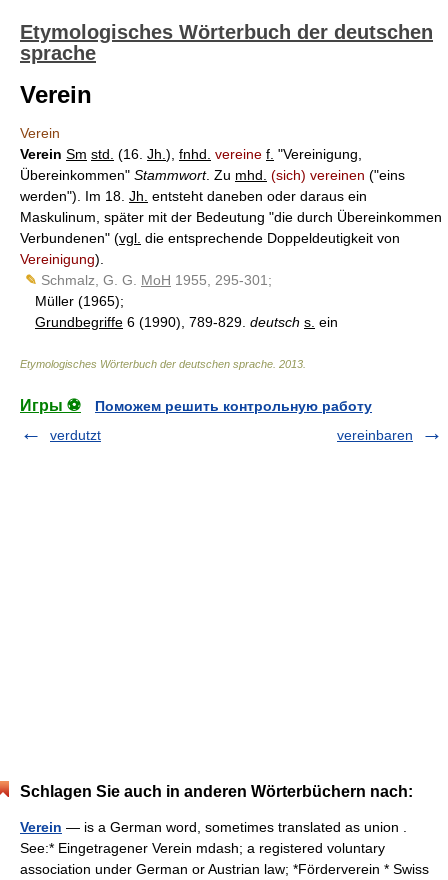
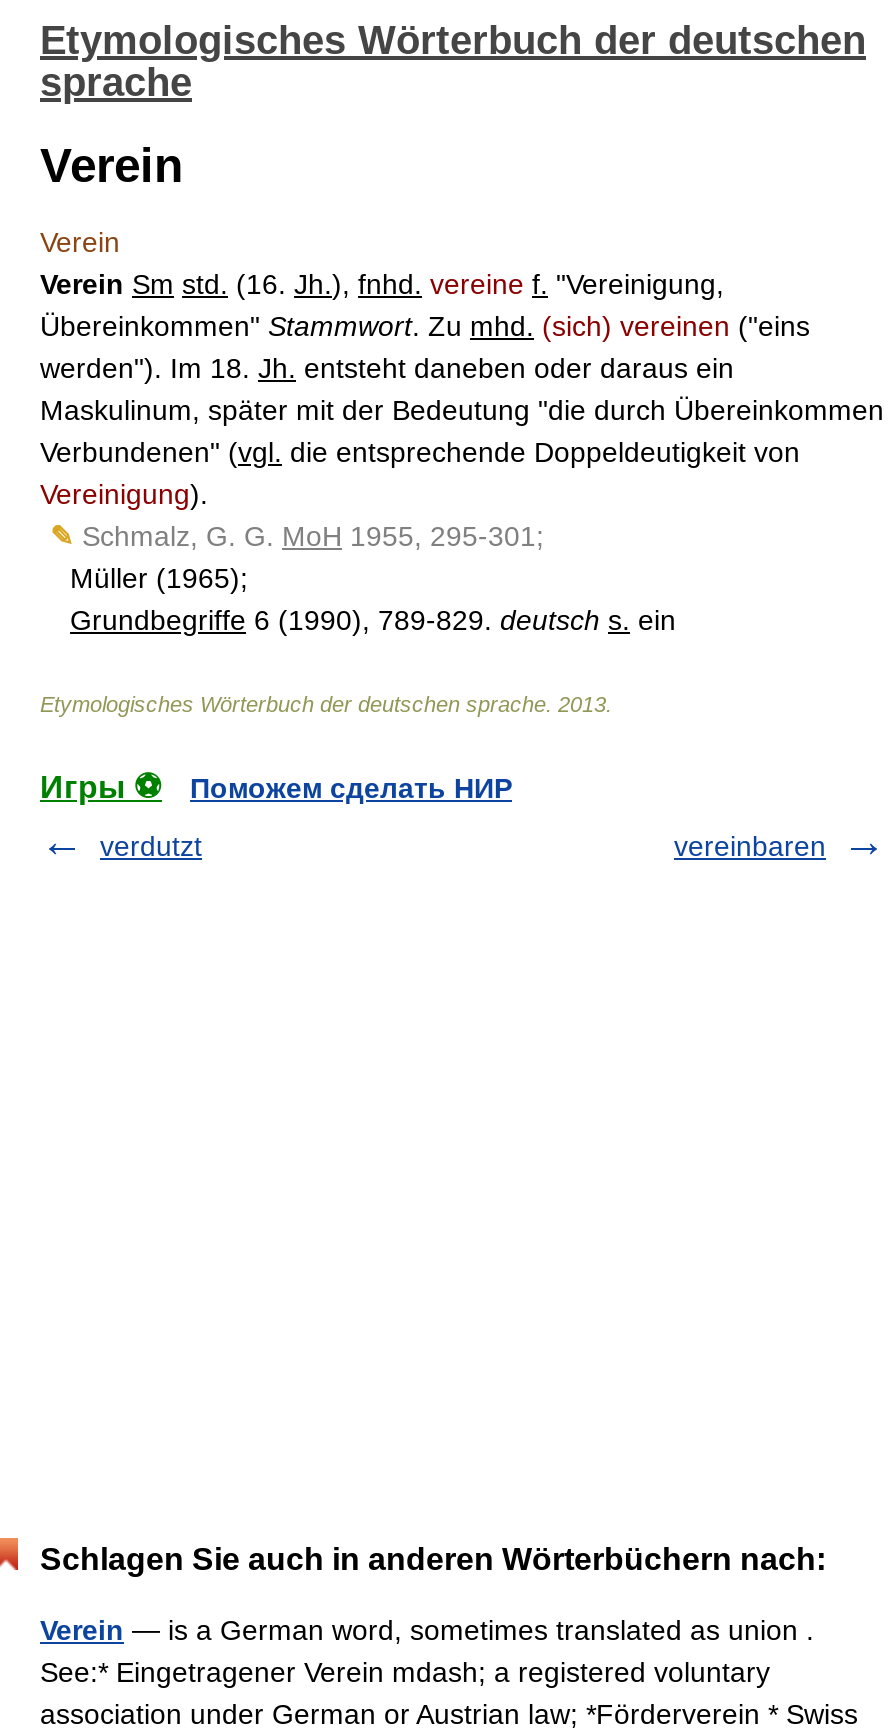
[95,398,372,414] Поможем решить контрольную работу -> [190,772,512,804] Поможем сделать НИР

